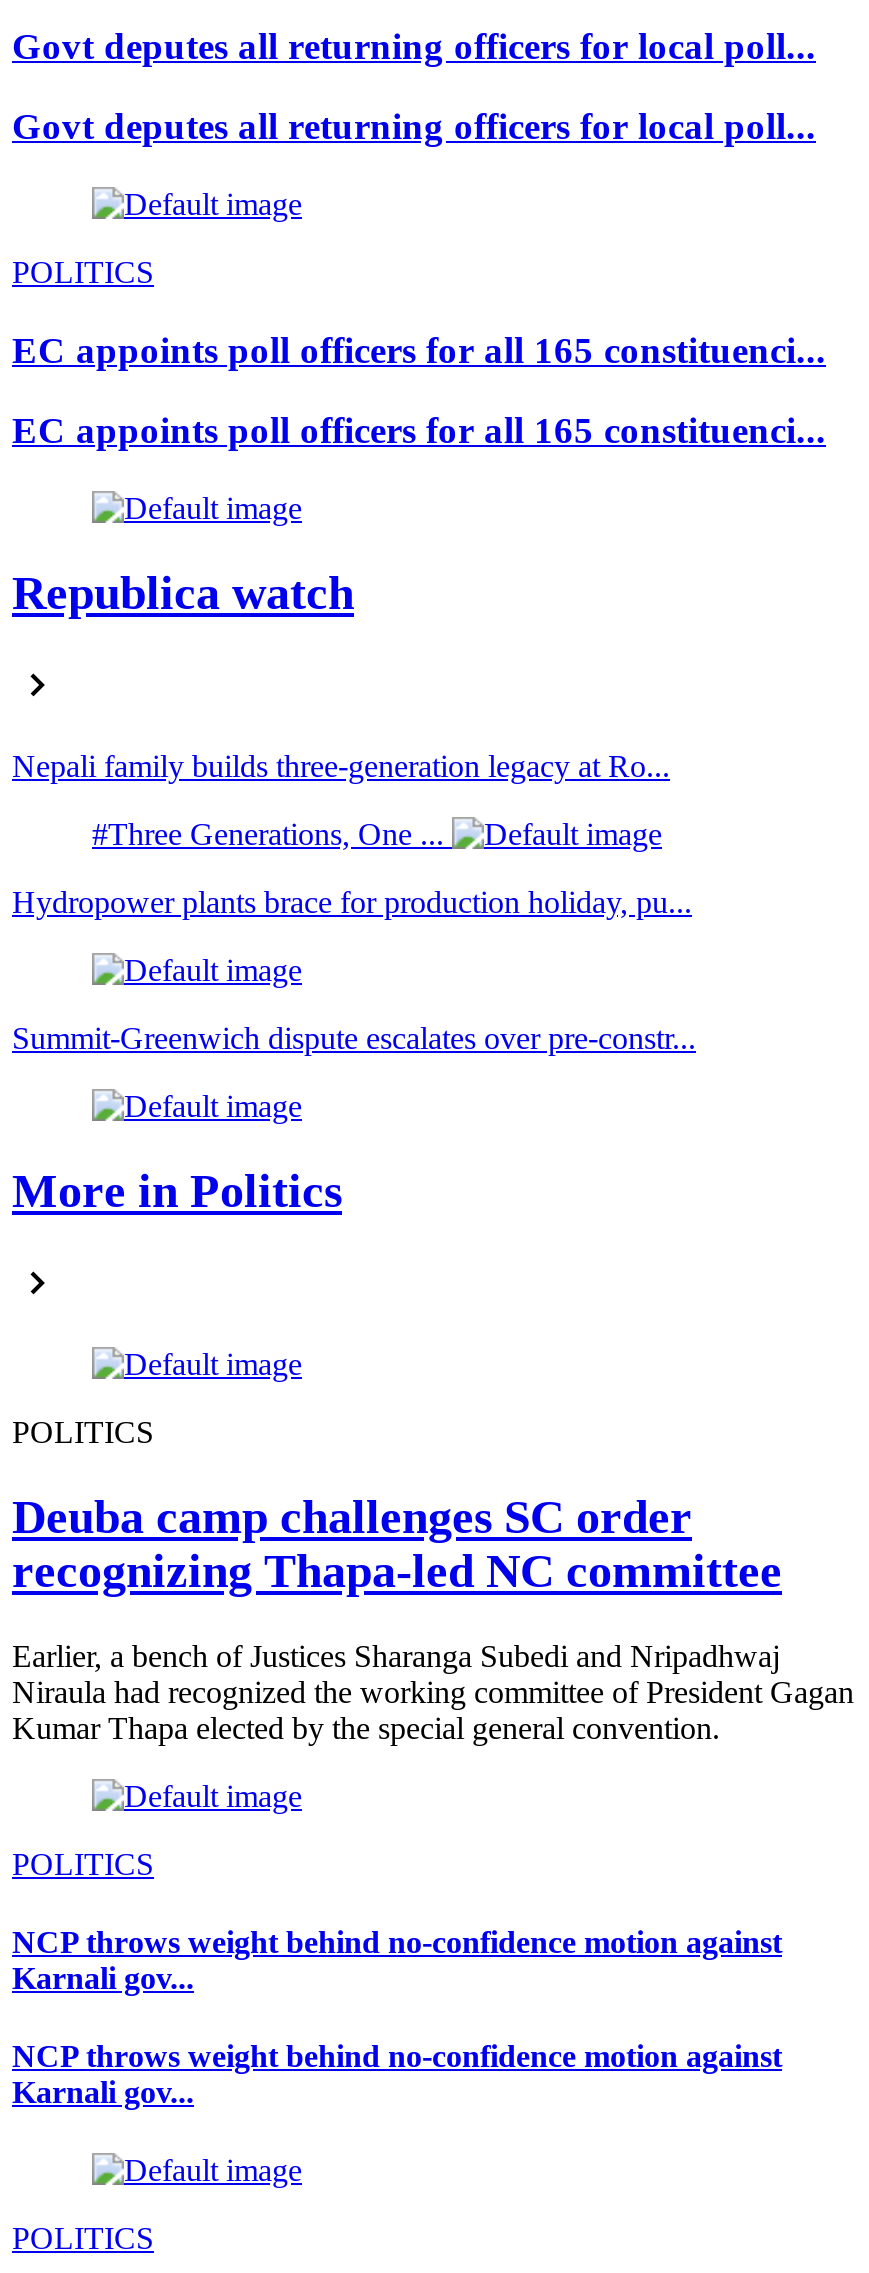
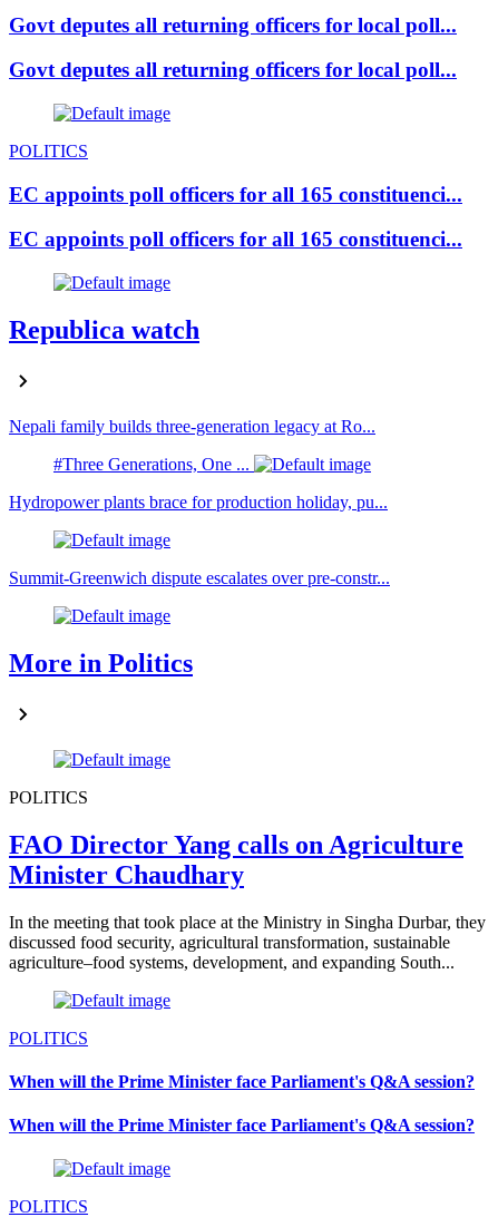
[12,1490,782,1596] Deuba camp challenges SC order | recognizing Thapa-led NC committee -> [9,830,463,889] FAO Director Yang calls on Agriculture | Minister Chaudhary
[12,1638,854,1744] Earlier, a bench of Justices Sharanga Subedi and Nripadhwaj | Niraula had recognized the working committee of President Gagan | Kumar Thapa elected by the special general convention. -> [9,912,486,971] In the meeting that took place at the Ministry in Singha Durbar, they | discussed food security, agricultural transformation, sustainable | agriculture–food systems, development, and expanding South...
[12,1925,782,1995] NCP throws weight behind no-confidence motion against | Karnali gov... -> [9,1072,475,1091] When will the Prime Minister face Parliament's Q&A session?
[12,2039,782,2109] NCP throws weight behind no-confidence motion against | Karnali gov... -> [9,1116,475,1135] When will the Prime Minister face Parliament's Q&A session?

